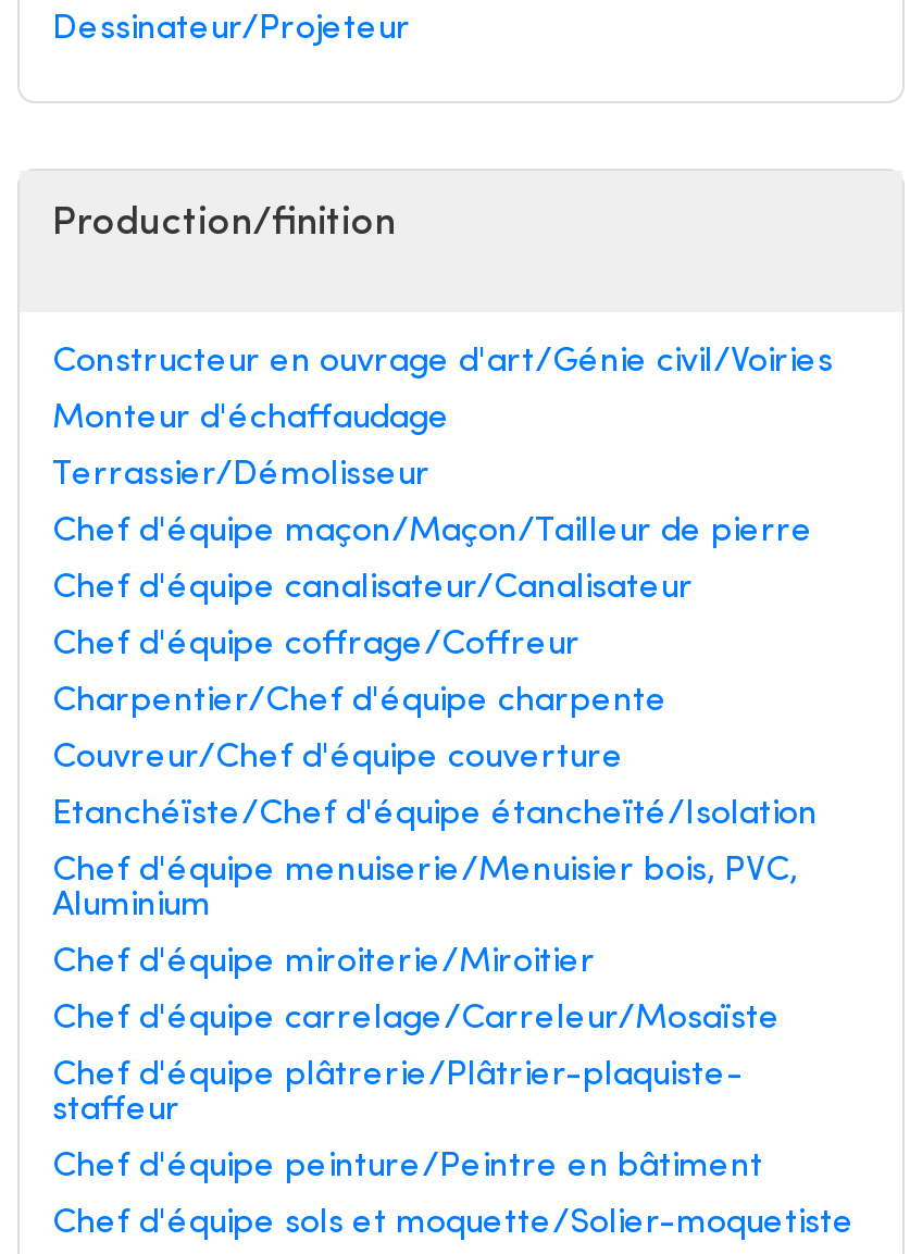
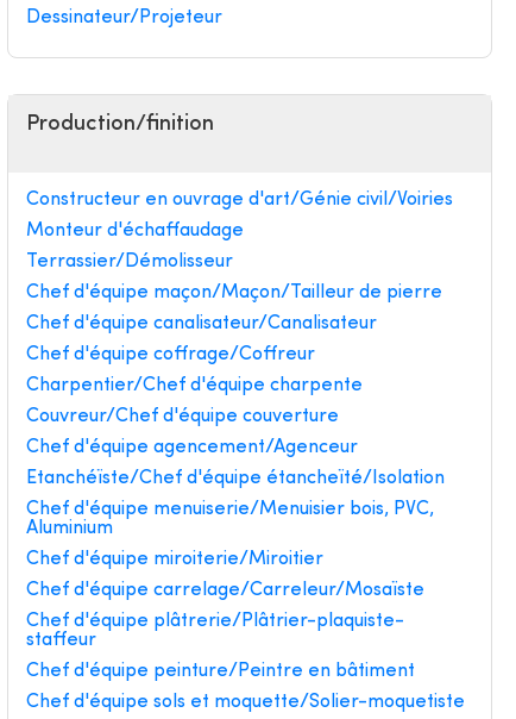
none -> [26,438,358,457] Chef d'équipe agencement/Agenceur

